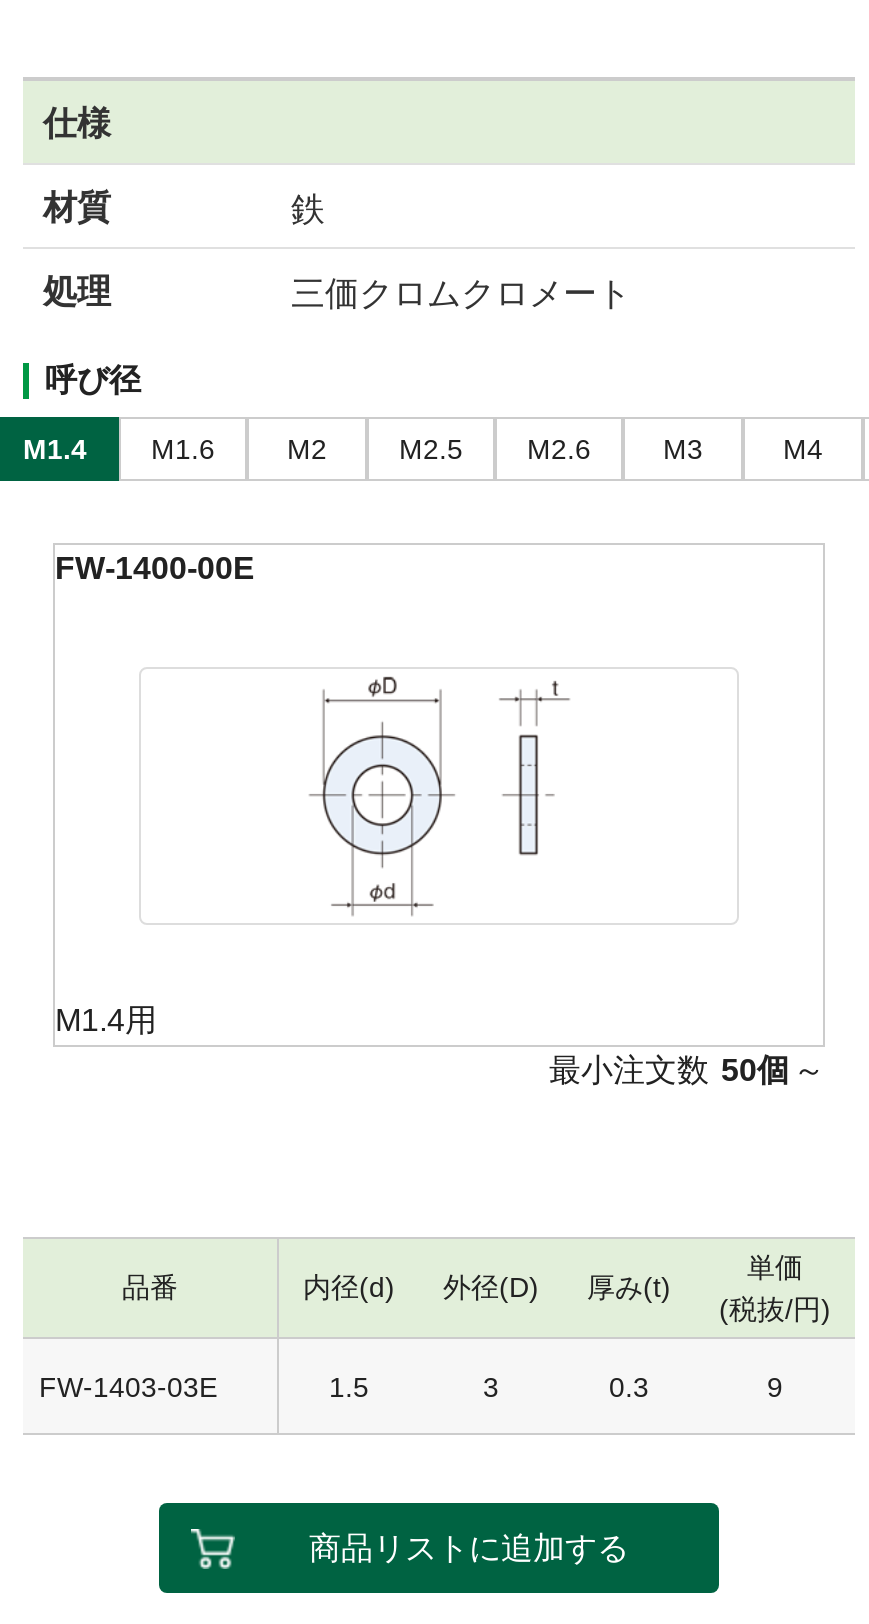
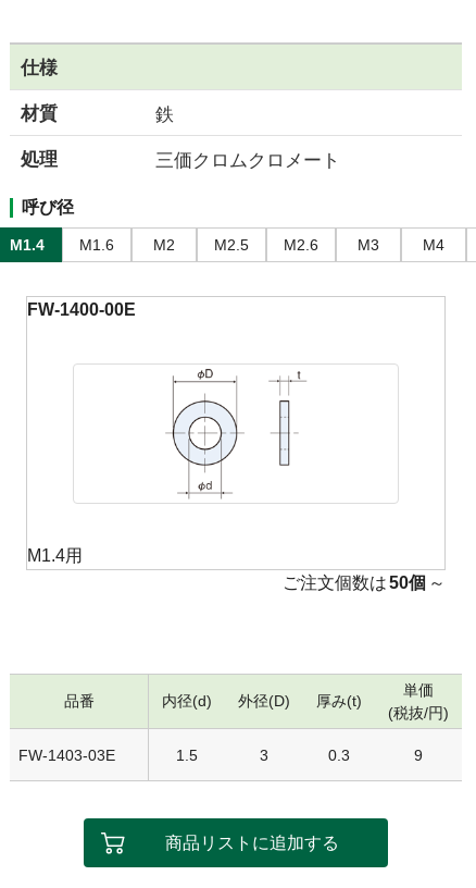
[549,1054,825,1088] 最小注文数 50個 ～ -> [283,574,446,592] ご注文個数は 50個 ～

